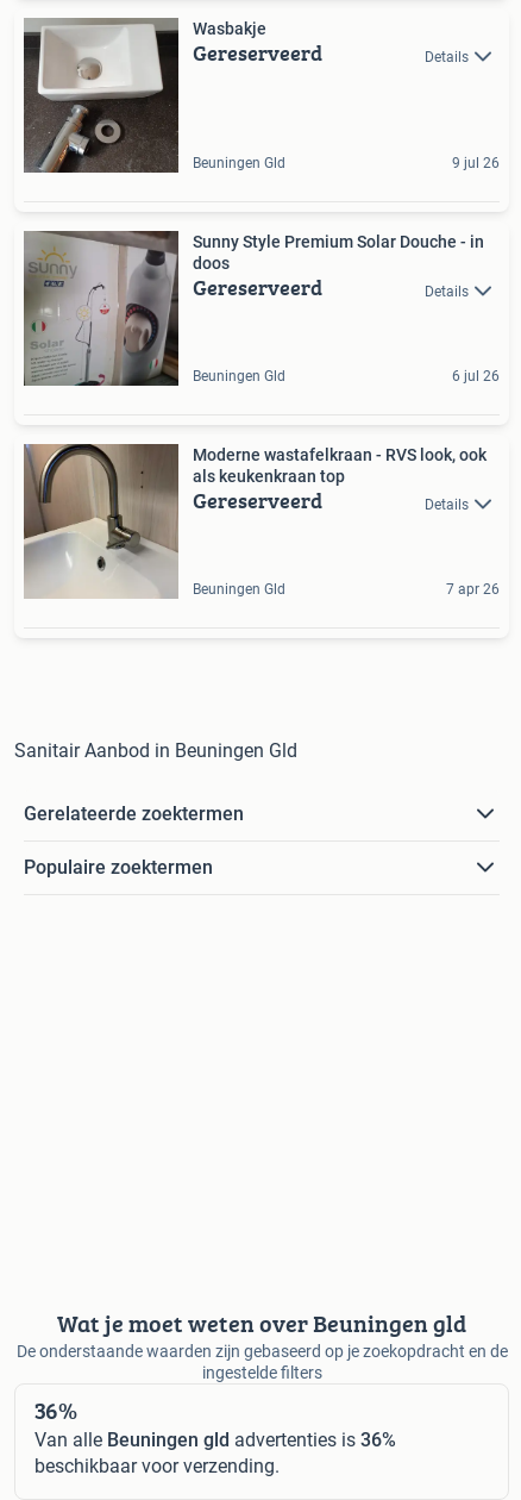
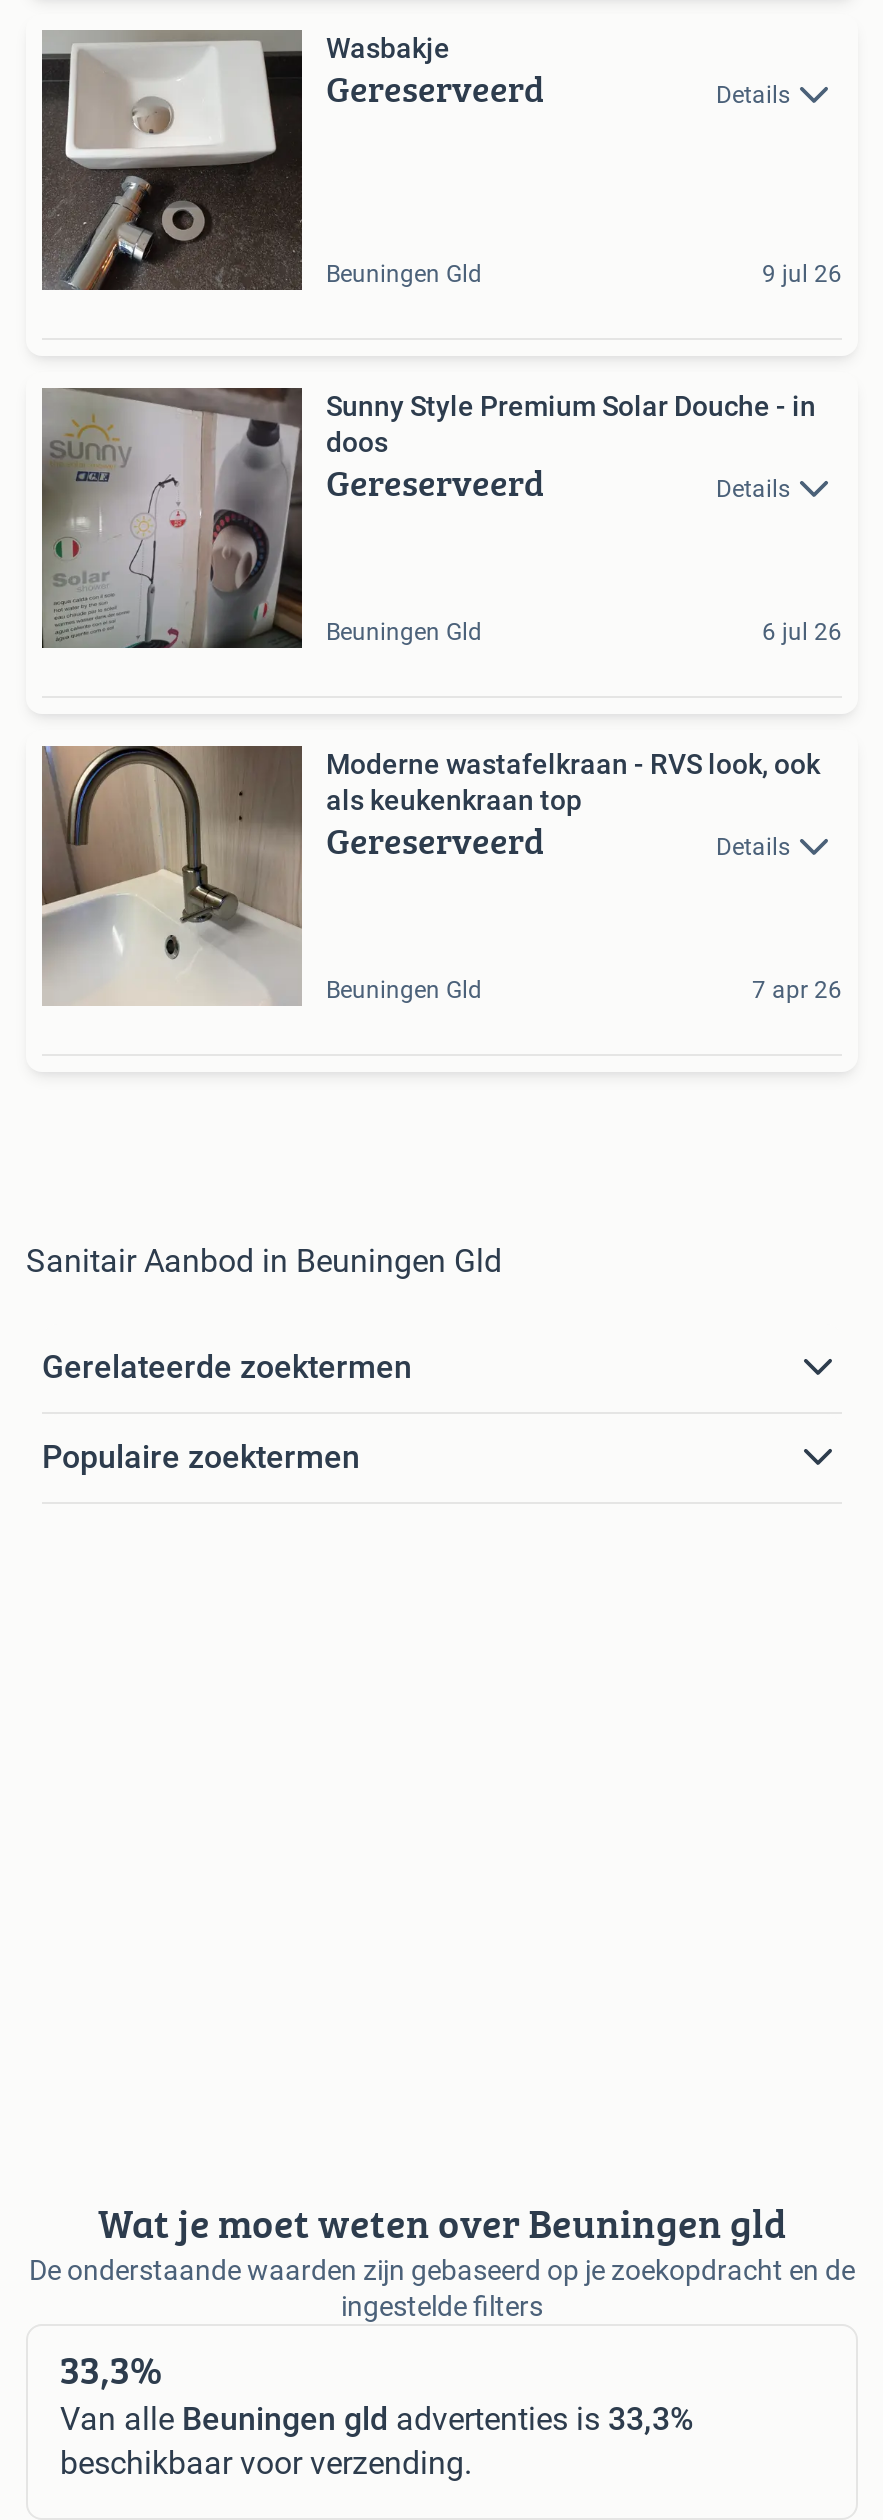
[34,1393,77,1428] 36% -> [60,2341,162,2399] 33,3%
[34,1429,396,1452] Van alle Beuningen gld advertenties is 36% -> [60,2401,694,2439] Van alle Beuningen gld advertenties is 33,3%

